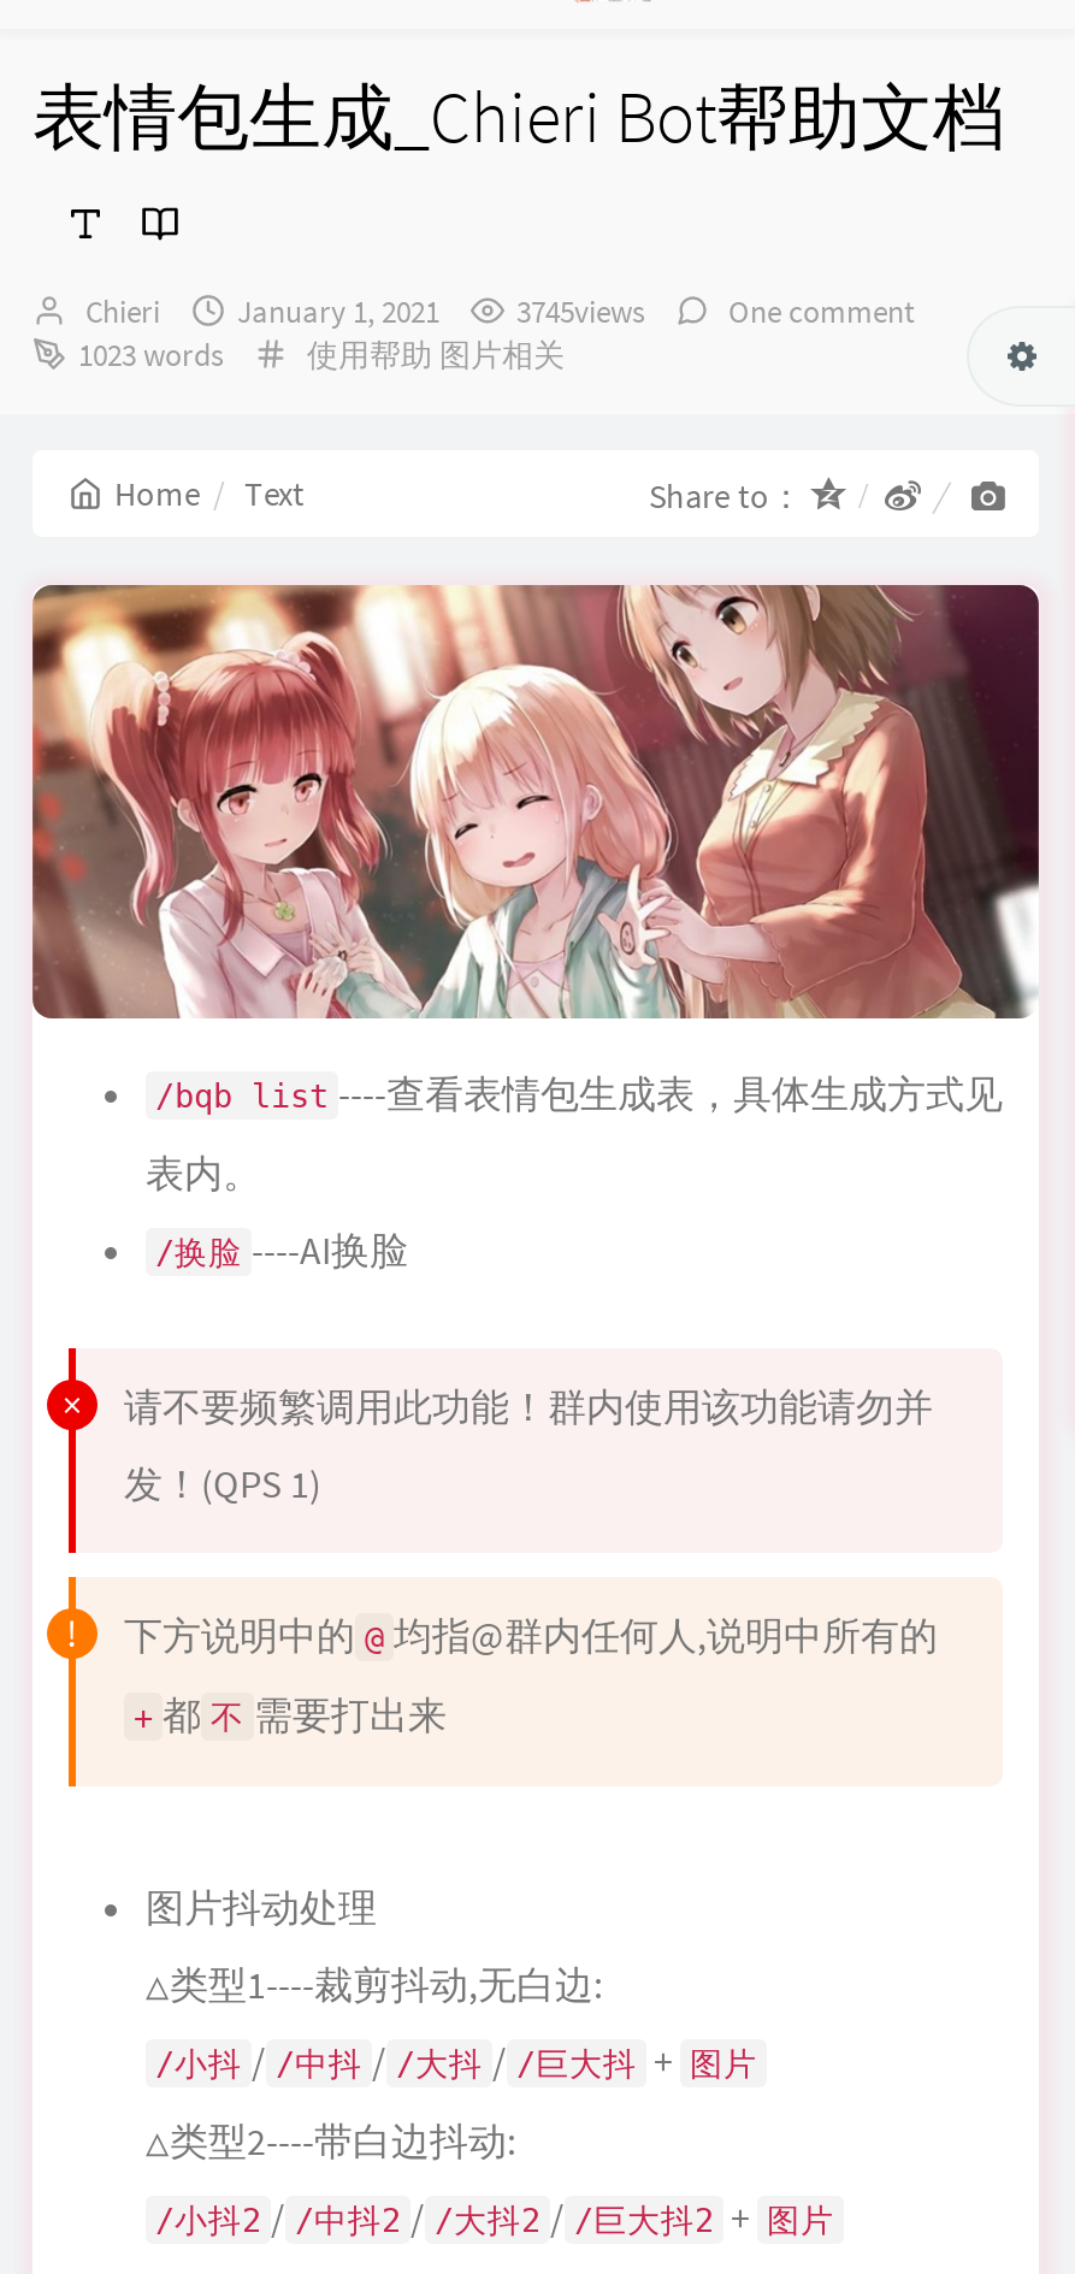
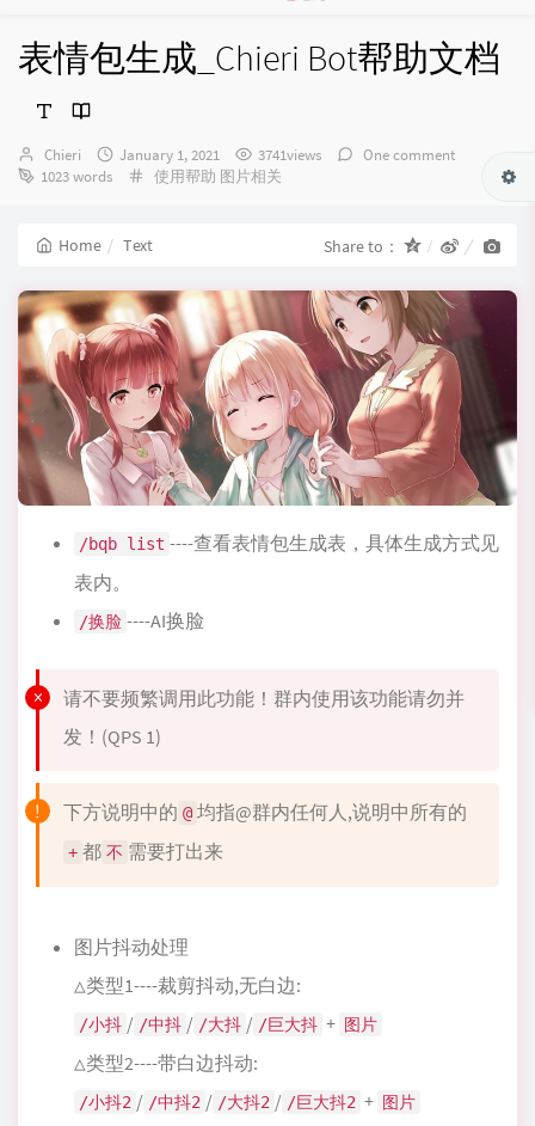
[516,291,644,332] 3745views -> [258,145,321,165] 3741views

